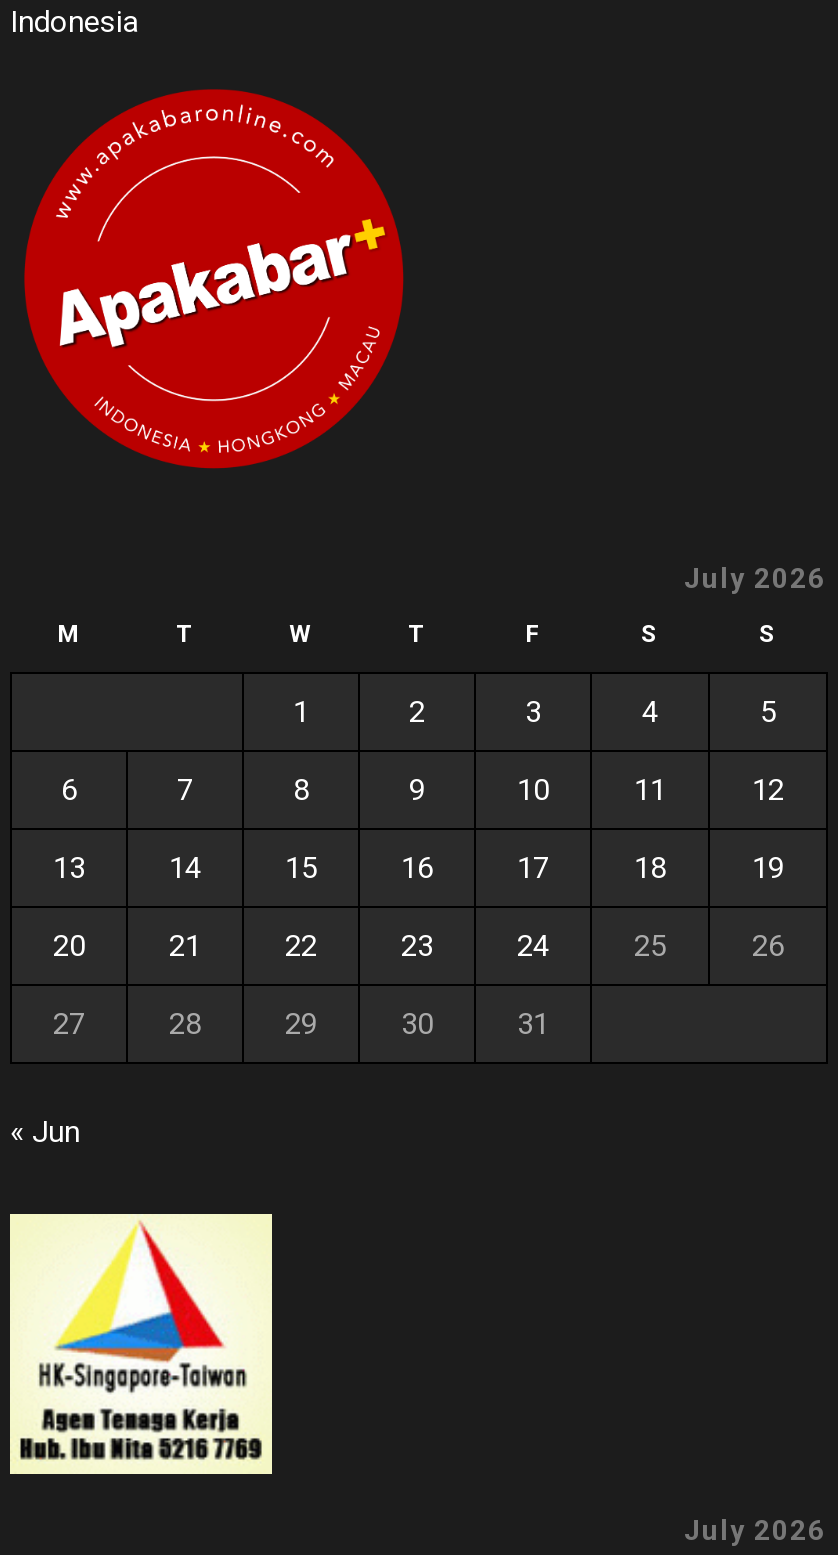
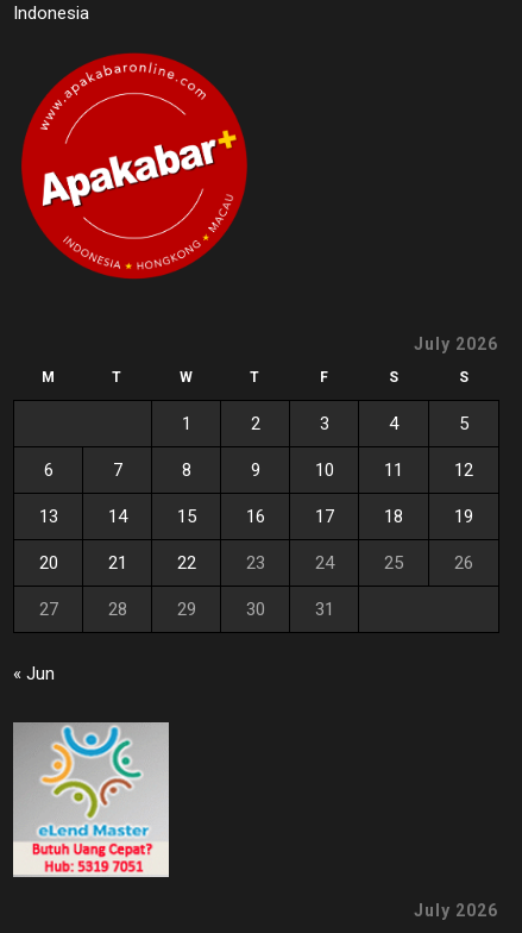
[10,1212,272,1474] [image] -> [13,722,169,877] [image]

